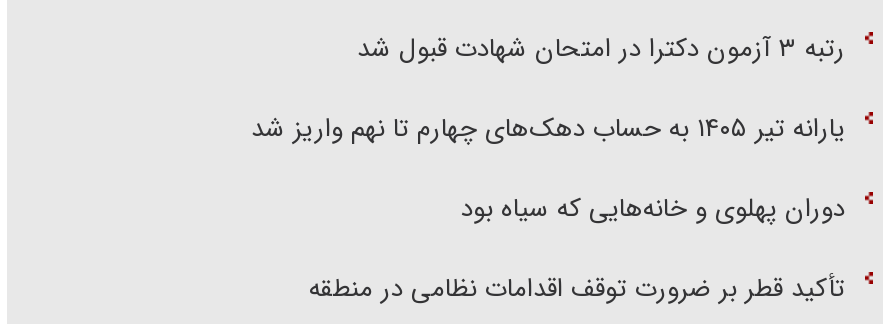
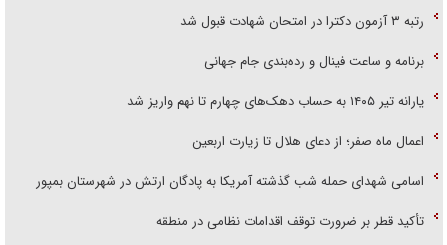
none -> [204,51,424,72] برنامه و ساعت فینال و رده‌بندی جام جهانی
[453,188,845,230] دوران پهلوی و خانه‌هایی که سیاه بود -> [36,131,424,192] اعمال ماه صفر؛ از دعای هلال تا زیارت اربعین | اسامی شهدای حمله شب گذشته آمریکا به پادگان ارتش در شهرستان بمپور

